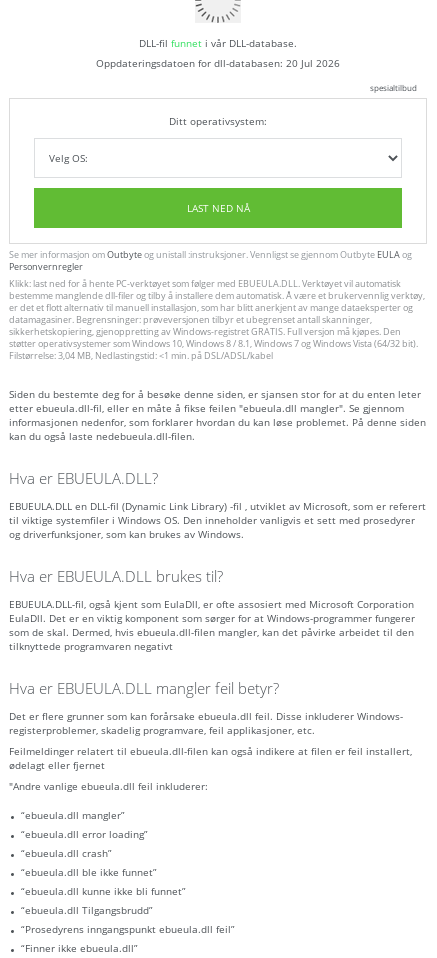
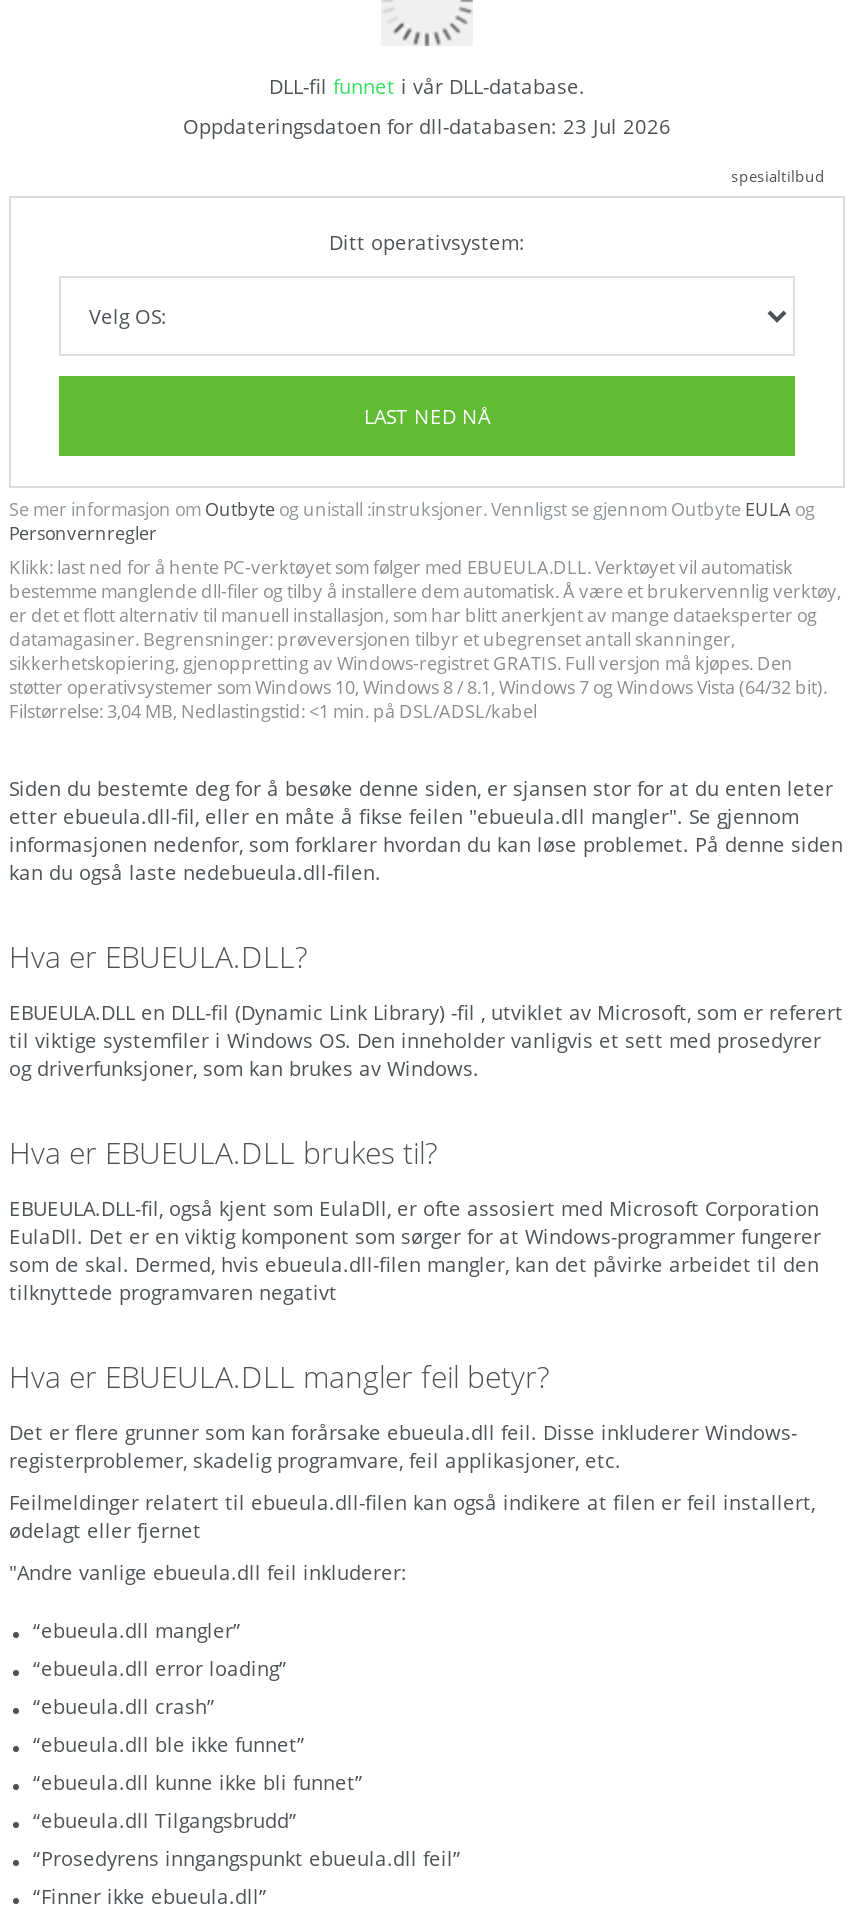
[96,56,340,70] Oppdateringsdatoen for dll-databasen: 20 Jul 2026 -> [183,112,671,140] Oppdateringsdatoen for dll-databasen: 23 Jul 2026

